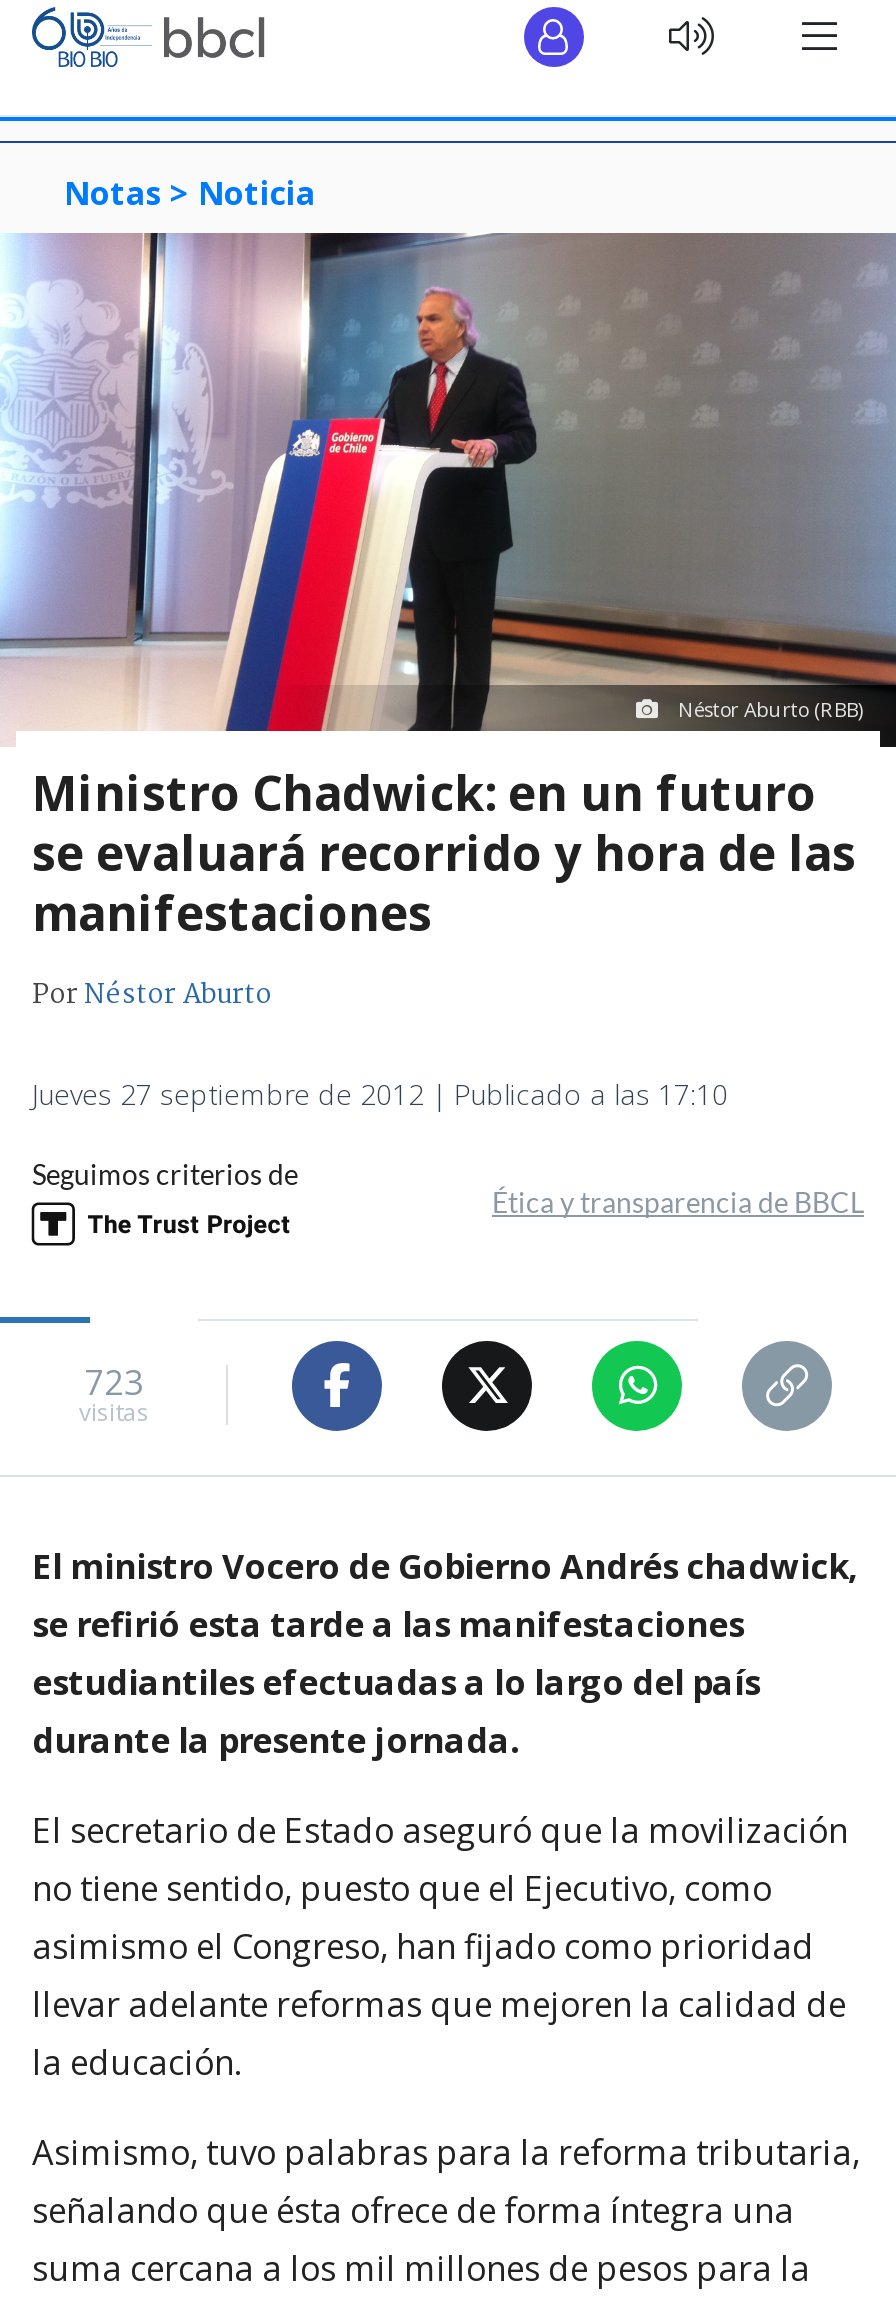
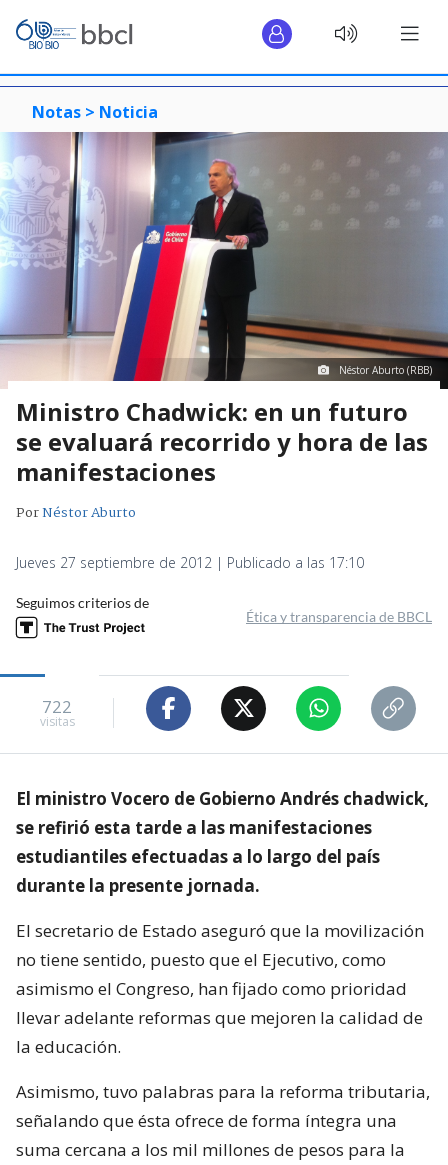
[84,1360,144,1406] 723 -> [42,695,72,718] 722

